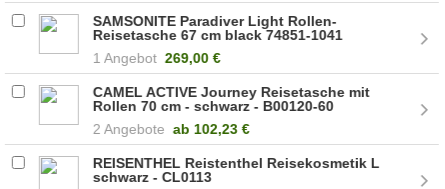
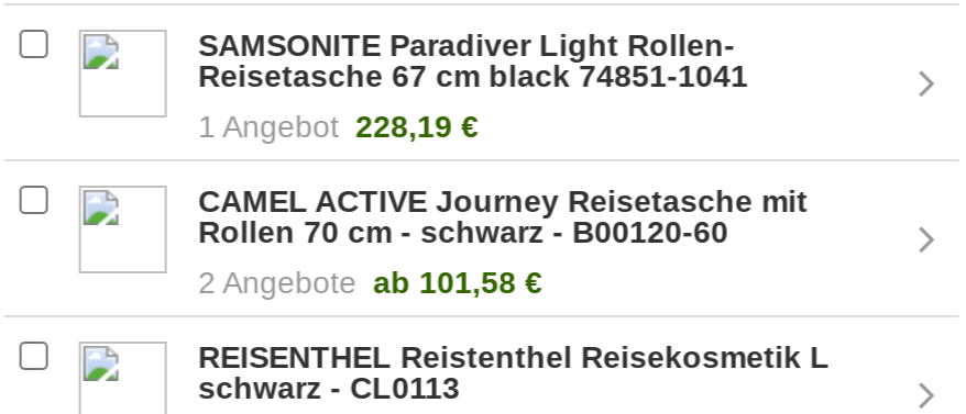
[93,50,220,66] 1 Angebot 269,00 € -> [198,108,479,144] 1 Angebot 228,19 €
[93,121,249,137] 2 Angebote ab 102,23 € -> [198,264,542,300] 2 Angebote ab 101,58 €

